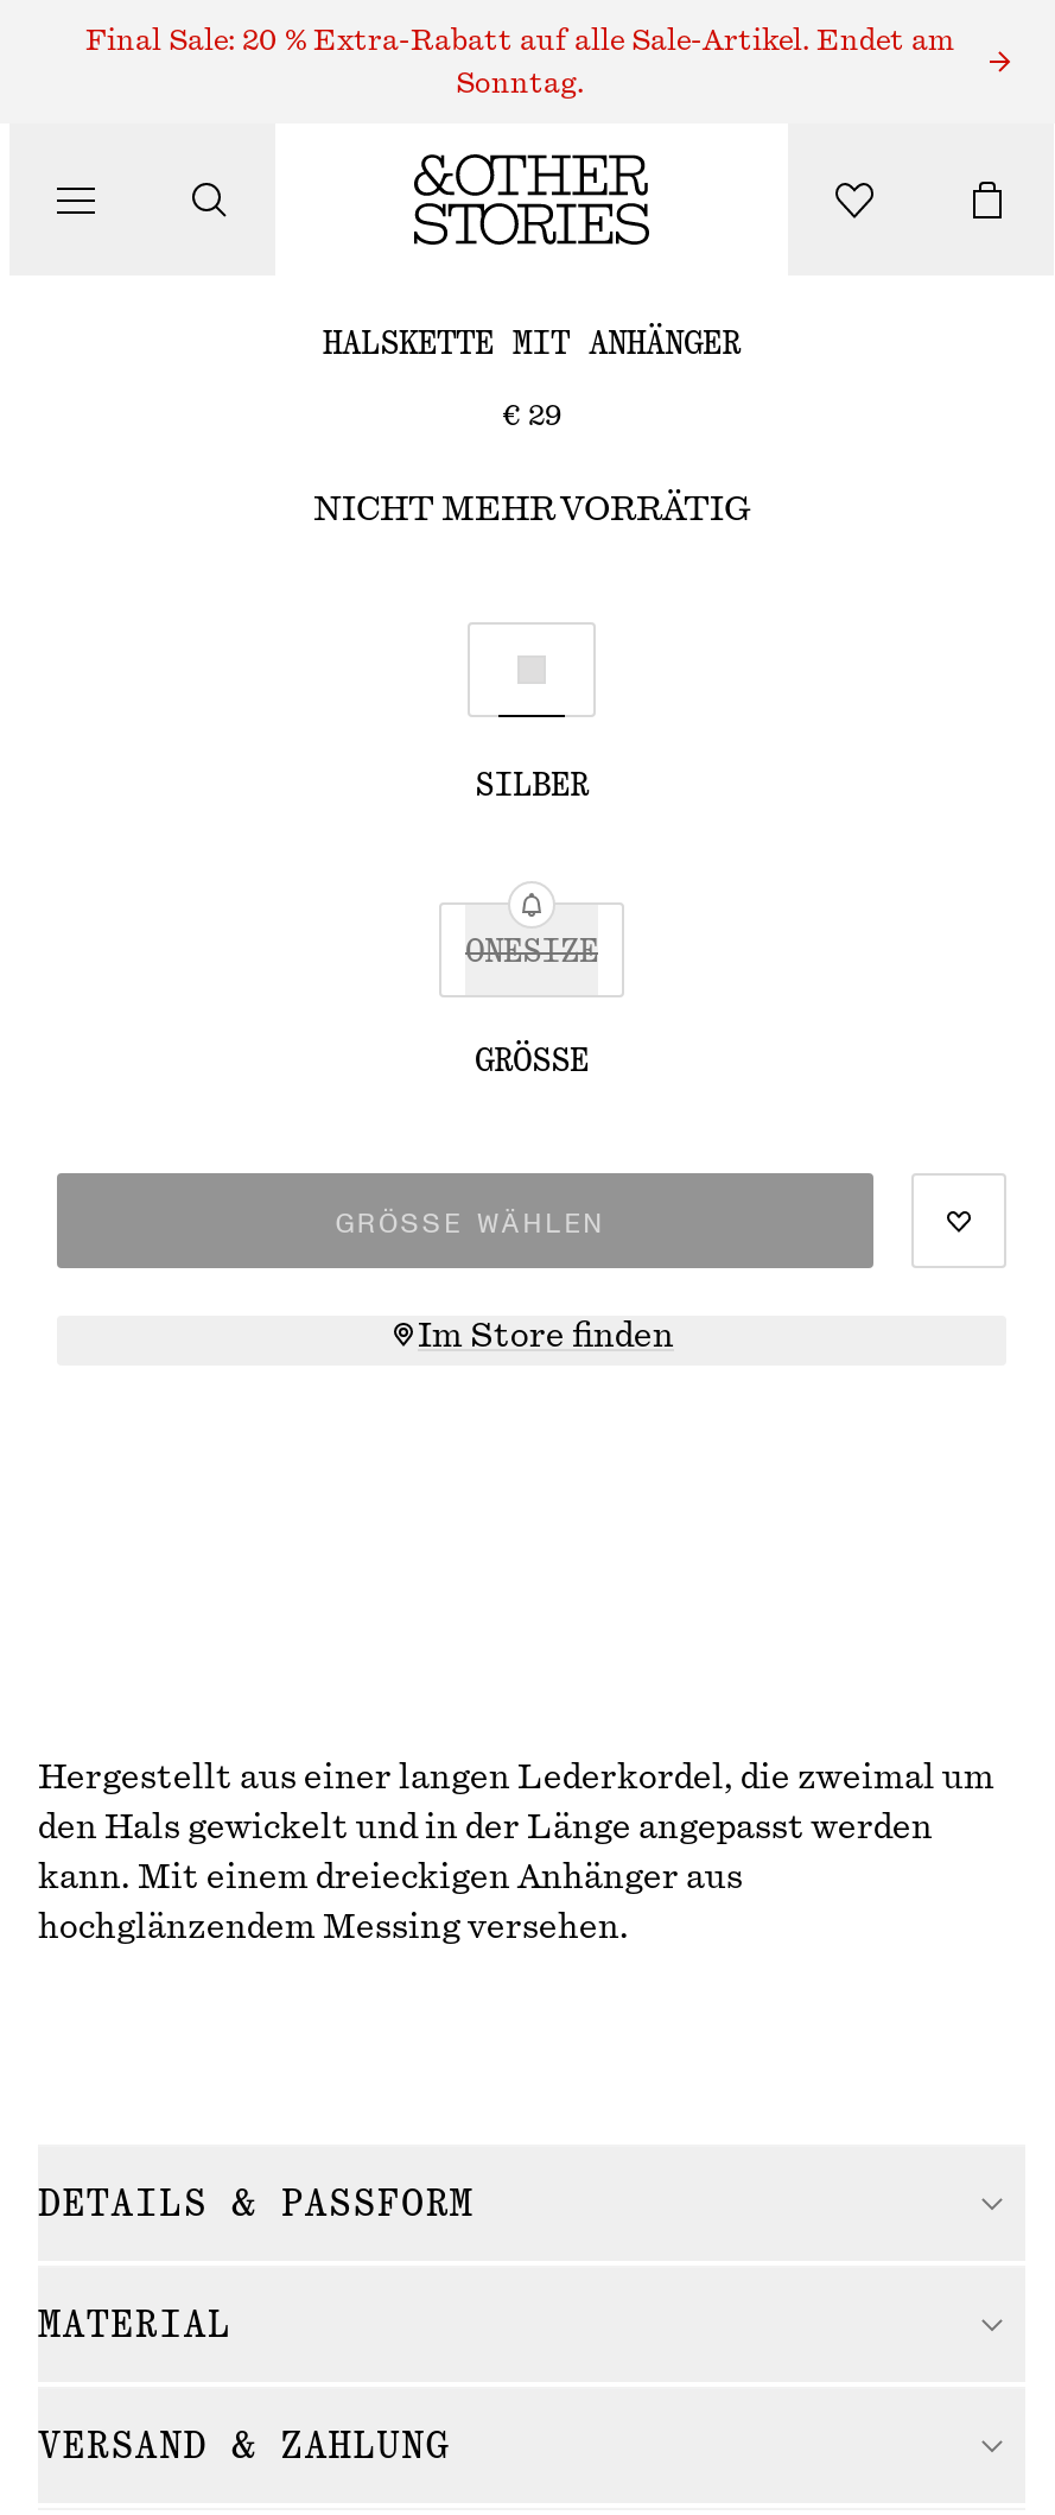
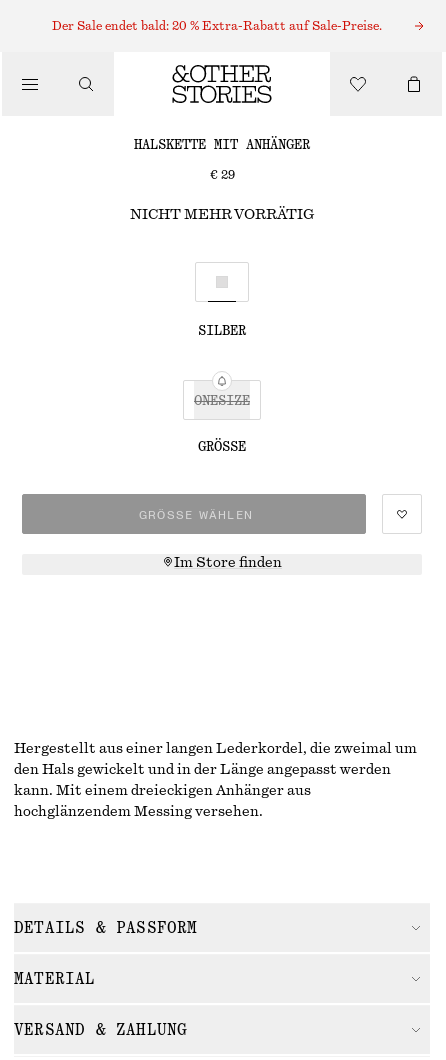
[85,26,954,97] Final Sale: 20 % Extra-Rabatt auf alle Sale-Artikel. Endet am | Sonntag. -> [52,20,382,32] Der Sale endet bald: 20 % Extra-Rabatt auf Sale-Preise.

